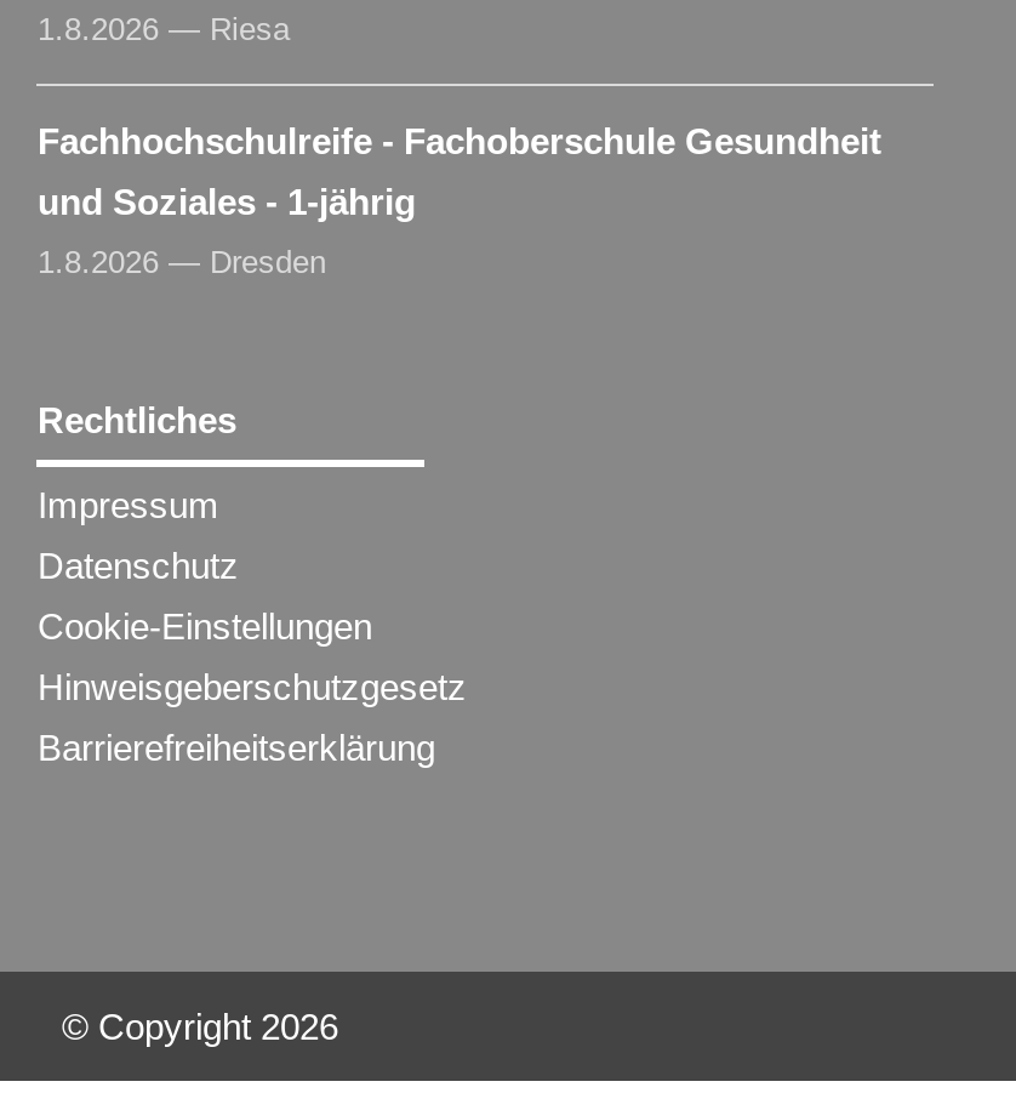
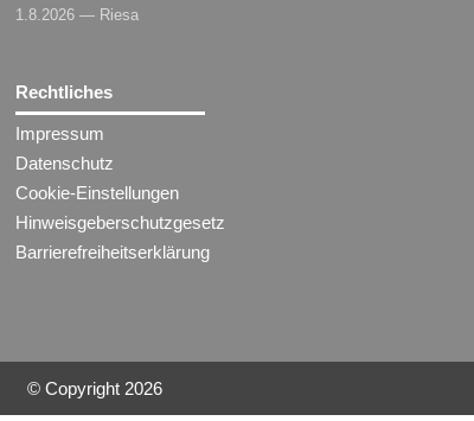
[38,120,881,280] Fachhochschulreife - Fachoberschule Gesundheit | und Soziales - 1-jährig | 1.8.2026 — Dresden -> none

